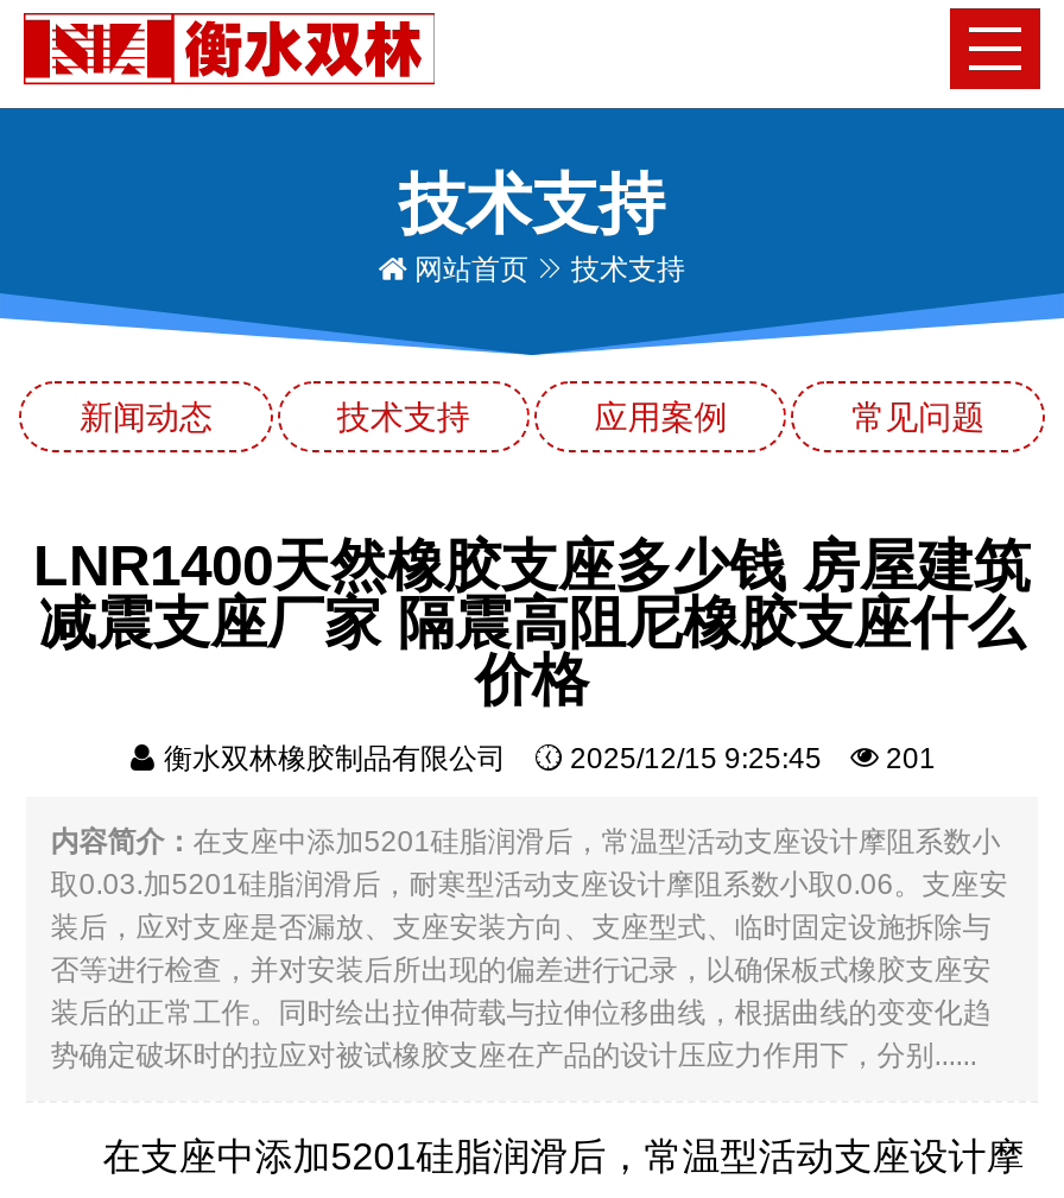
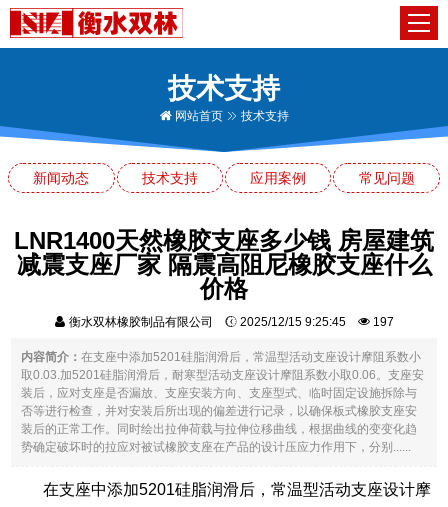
[157,742,936,775] 衡水双林橡胶制品有限公司 2025/12/15 9:25:45 201 -> [66,315,394,329] 衡水双林橡胶制品有限公司 2025/12/15 9:25:45 197

